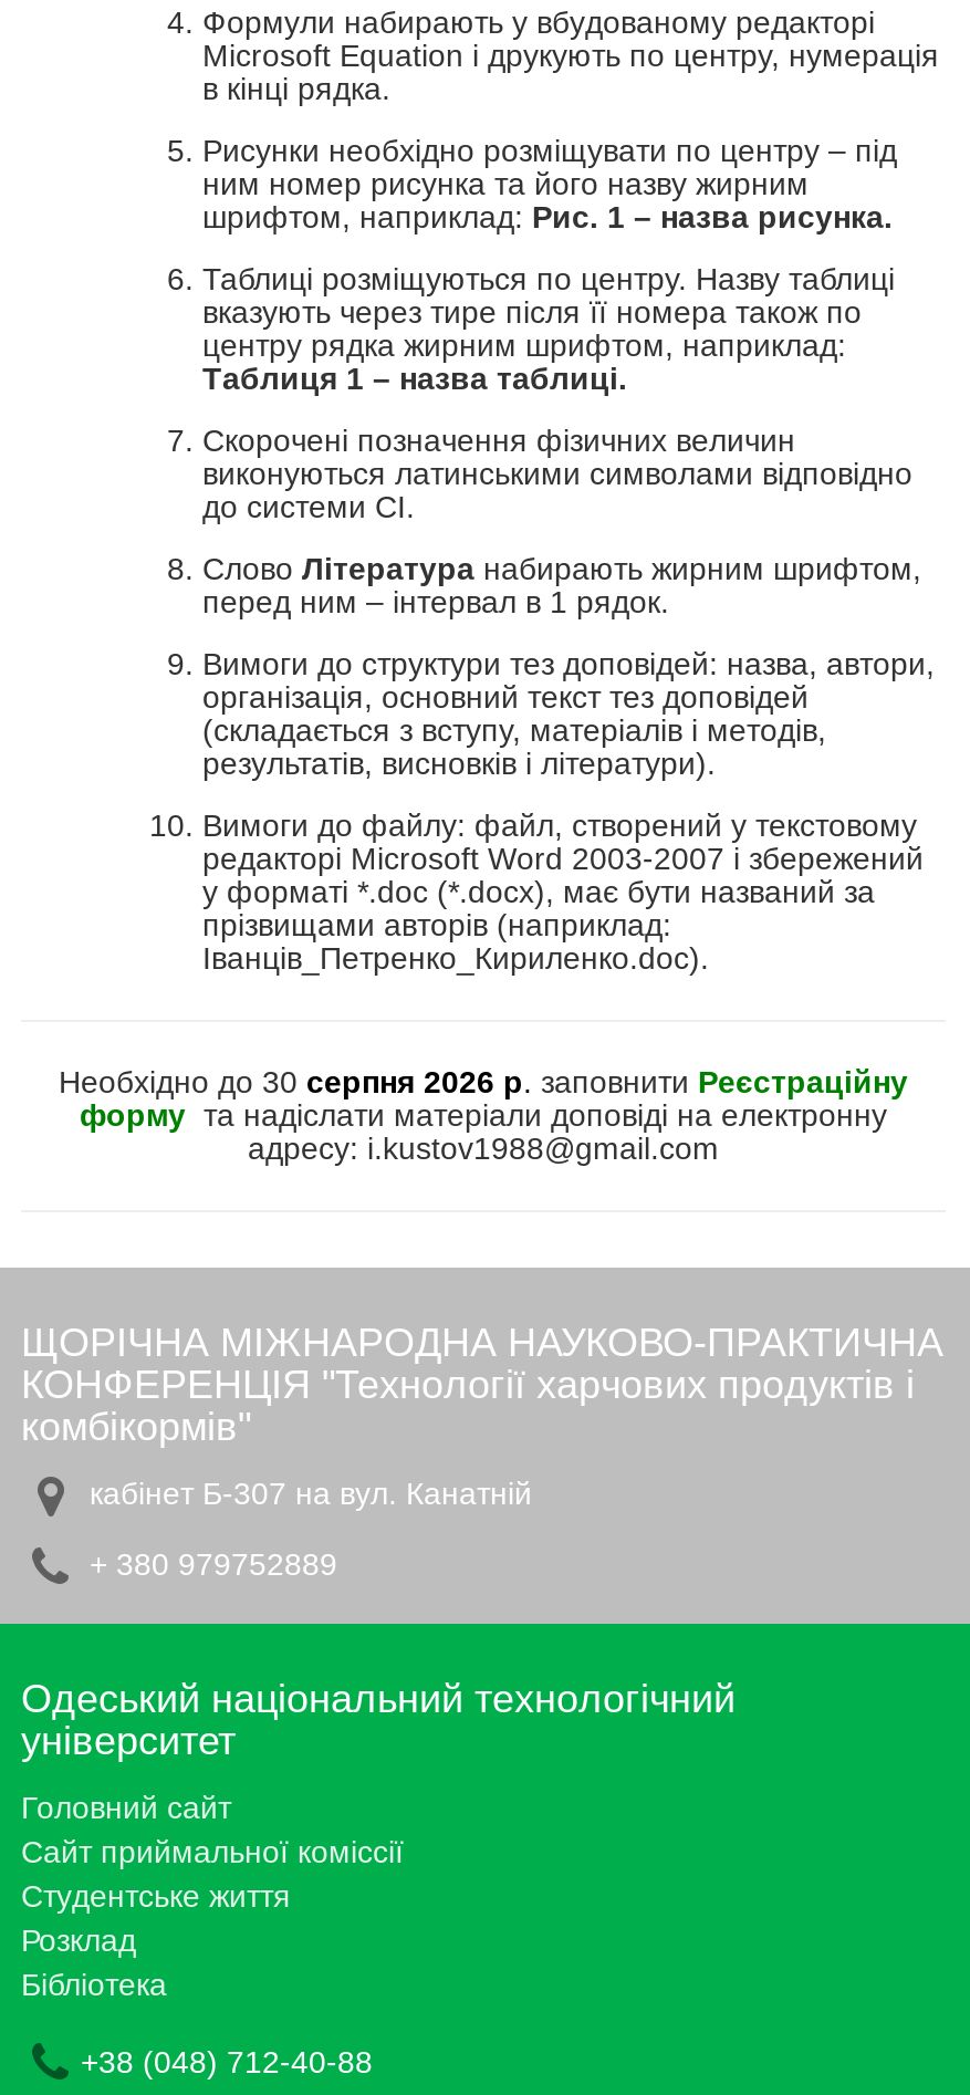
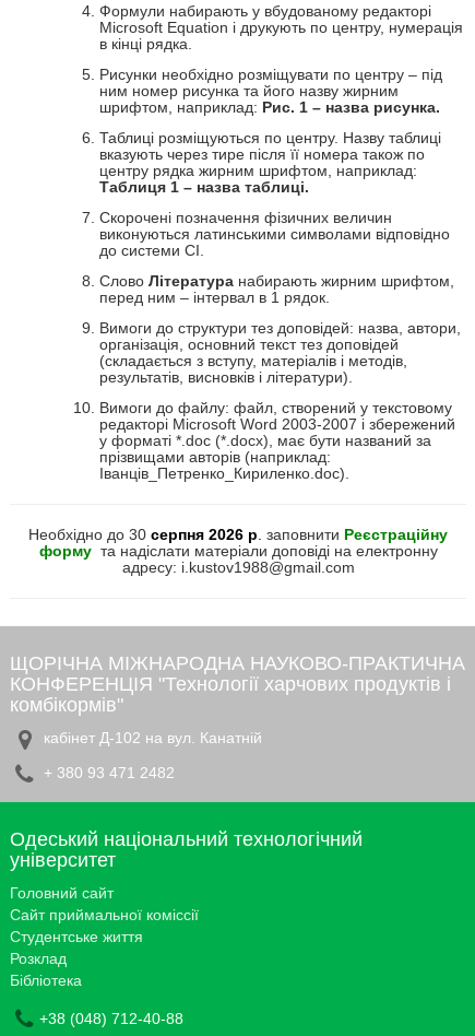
[81,1476,532,1511] кабінет Б-307 на вул. Канатній -> [39,729,262,746] кабінет Д-102 на вул. Канатній
[90,1546,337,1581] + 380 979752889 -> [44,764,175,781] + 380 93 471 2482

